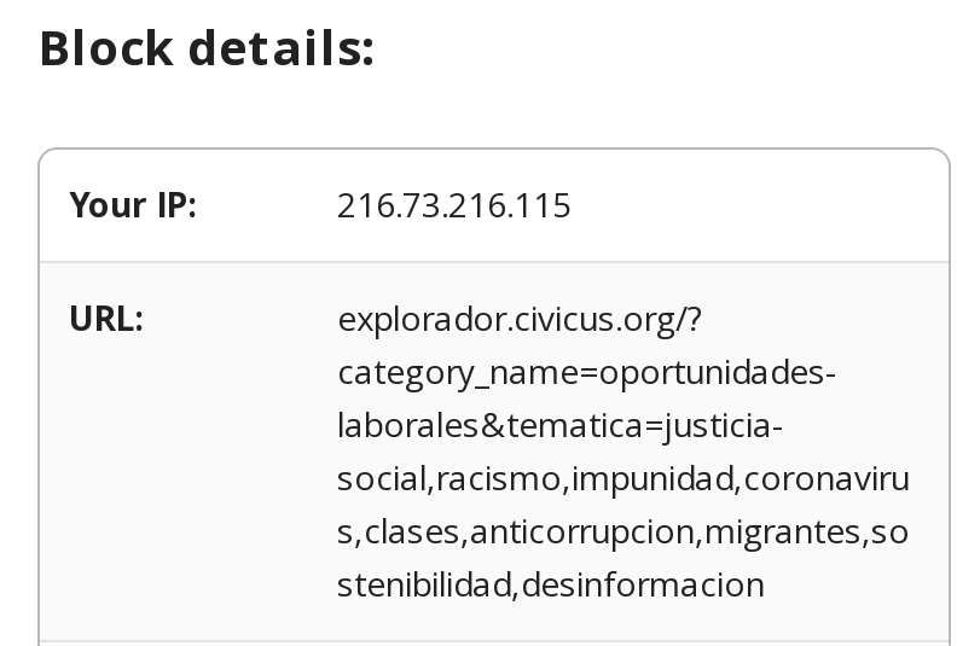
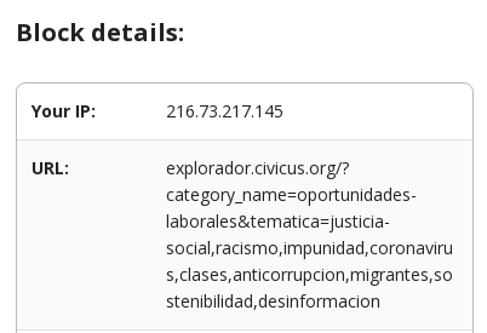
[337,181,572,227] 216.73.216.115 -> [166,99,283,122] 216.73.217.145

